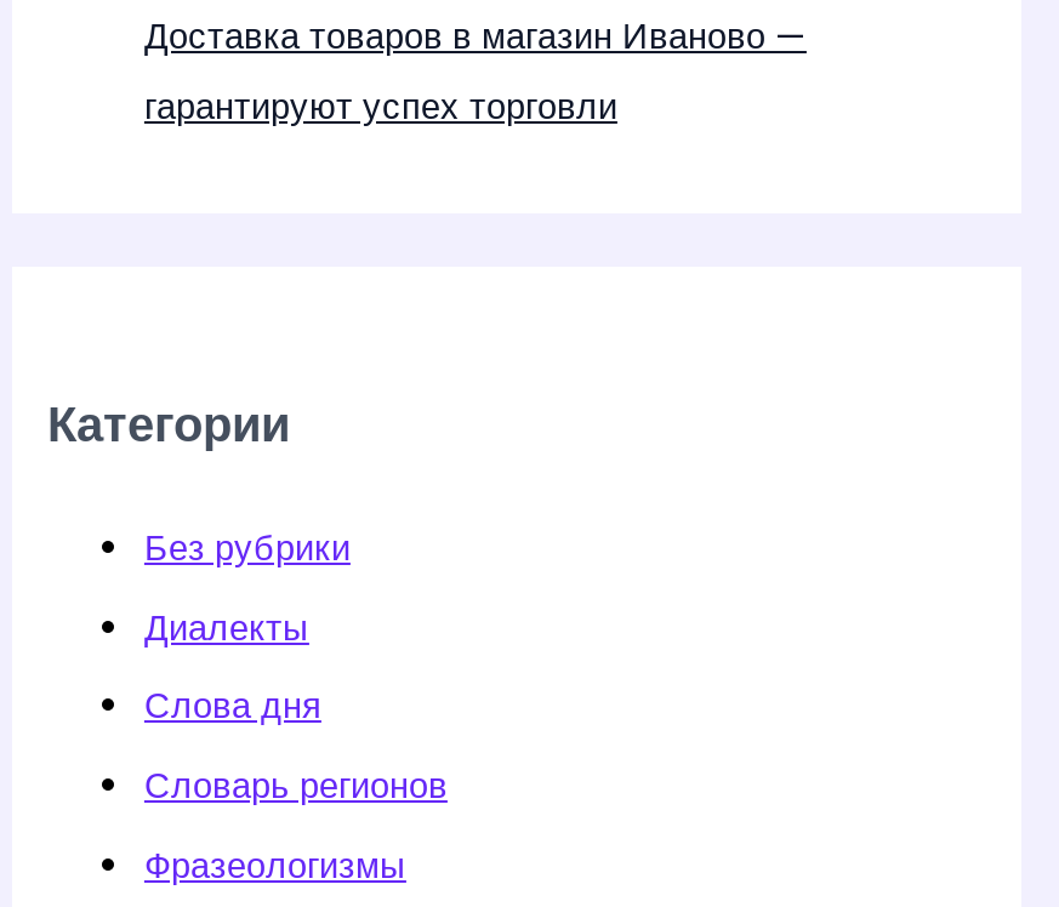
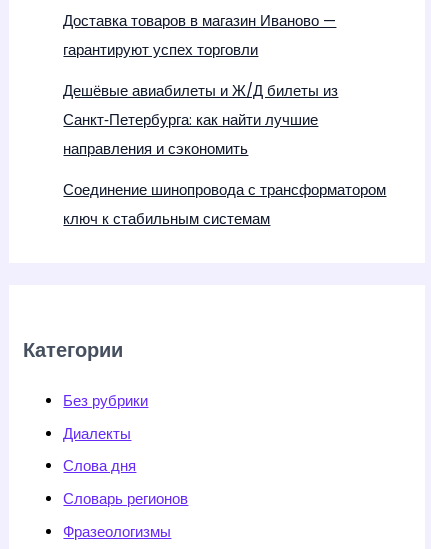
none -> [63,80,386,228] Дешёвые авиабилеты и Ж/Д билеты из | Санкт‑Петербурга: как найти лучшие | направления и сэкономить | Соединение шинопровода с трансформатором | ключ к стабильным системам

